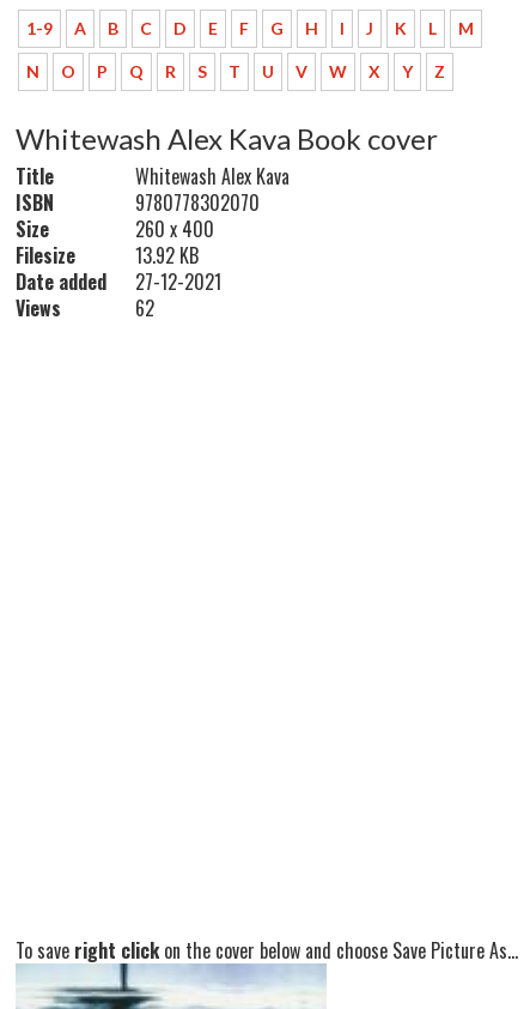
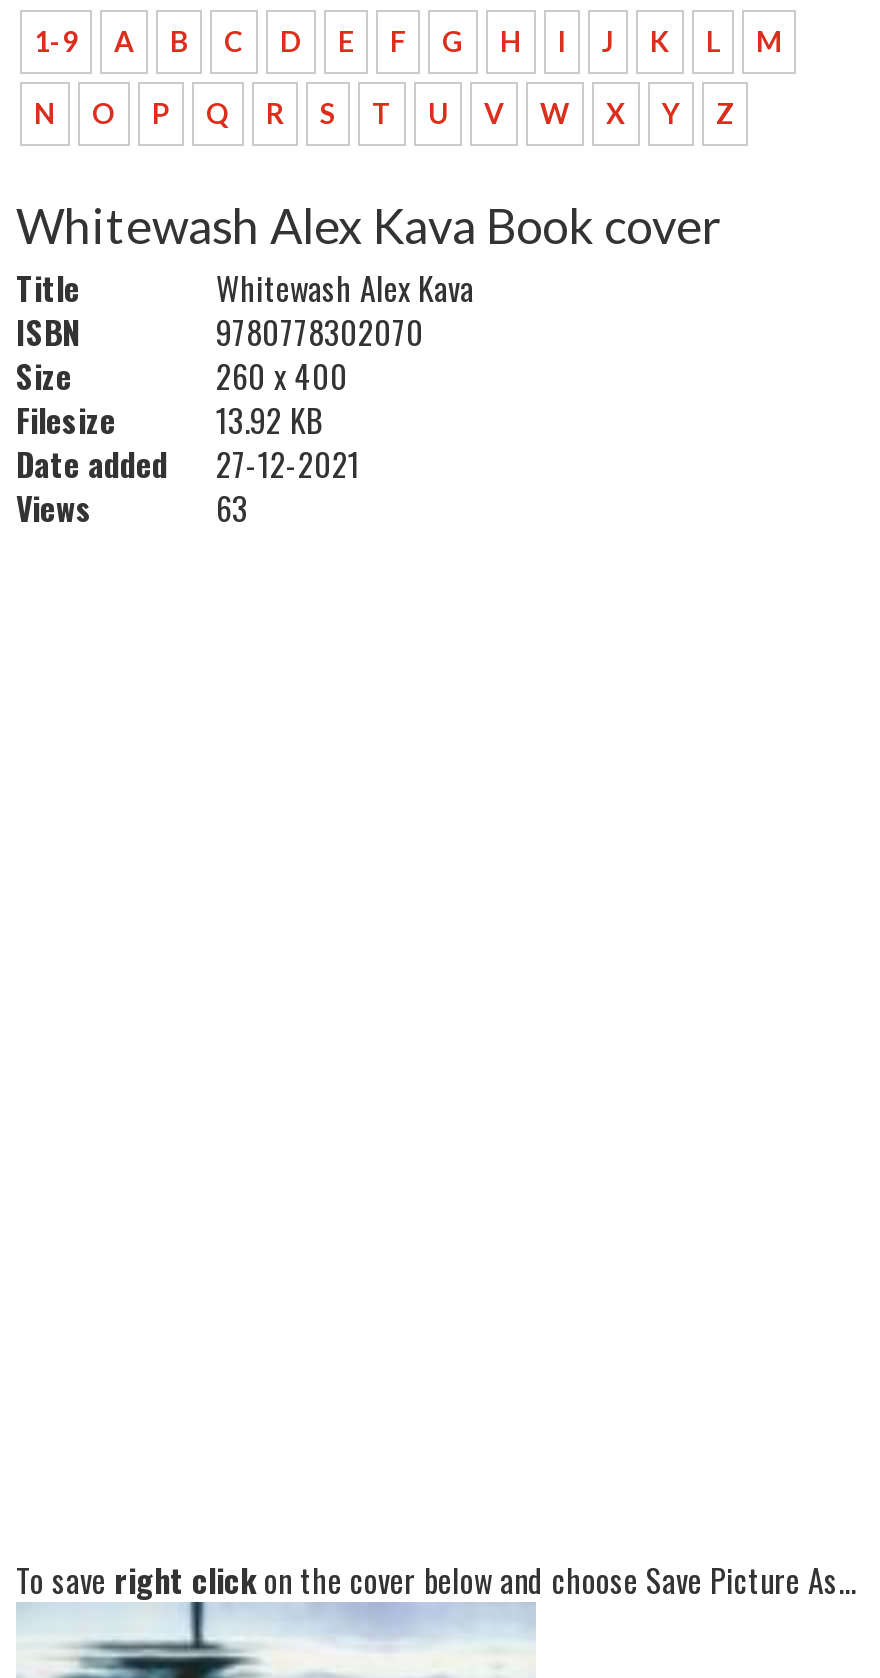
[135,294,154,323] 62 -> [216,484,248,532] 63

